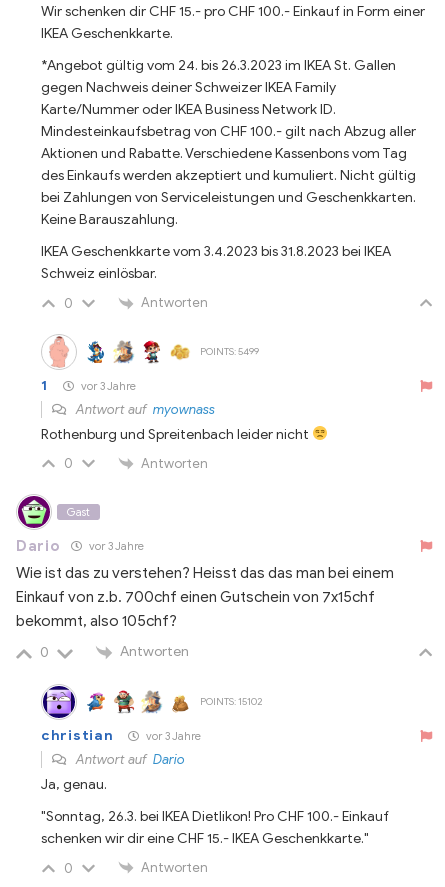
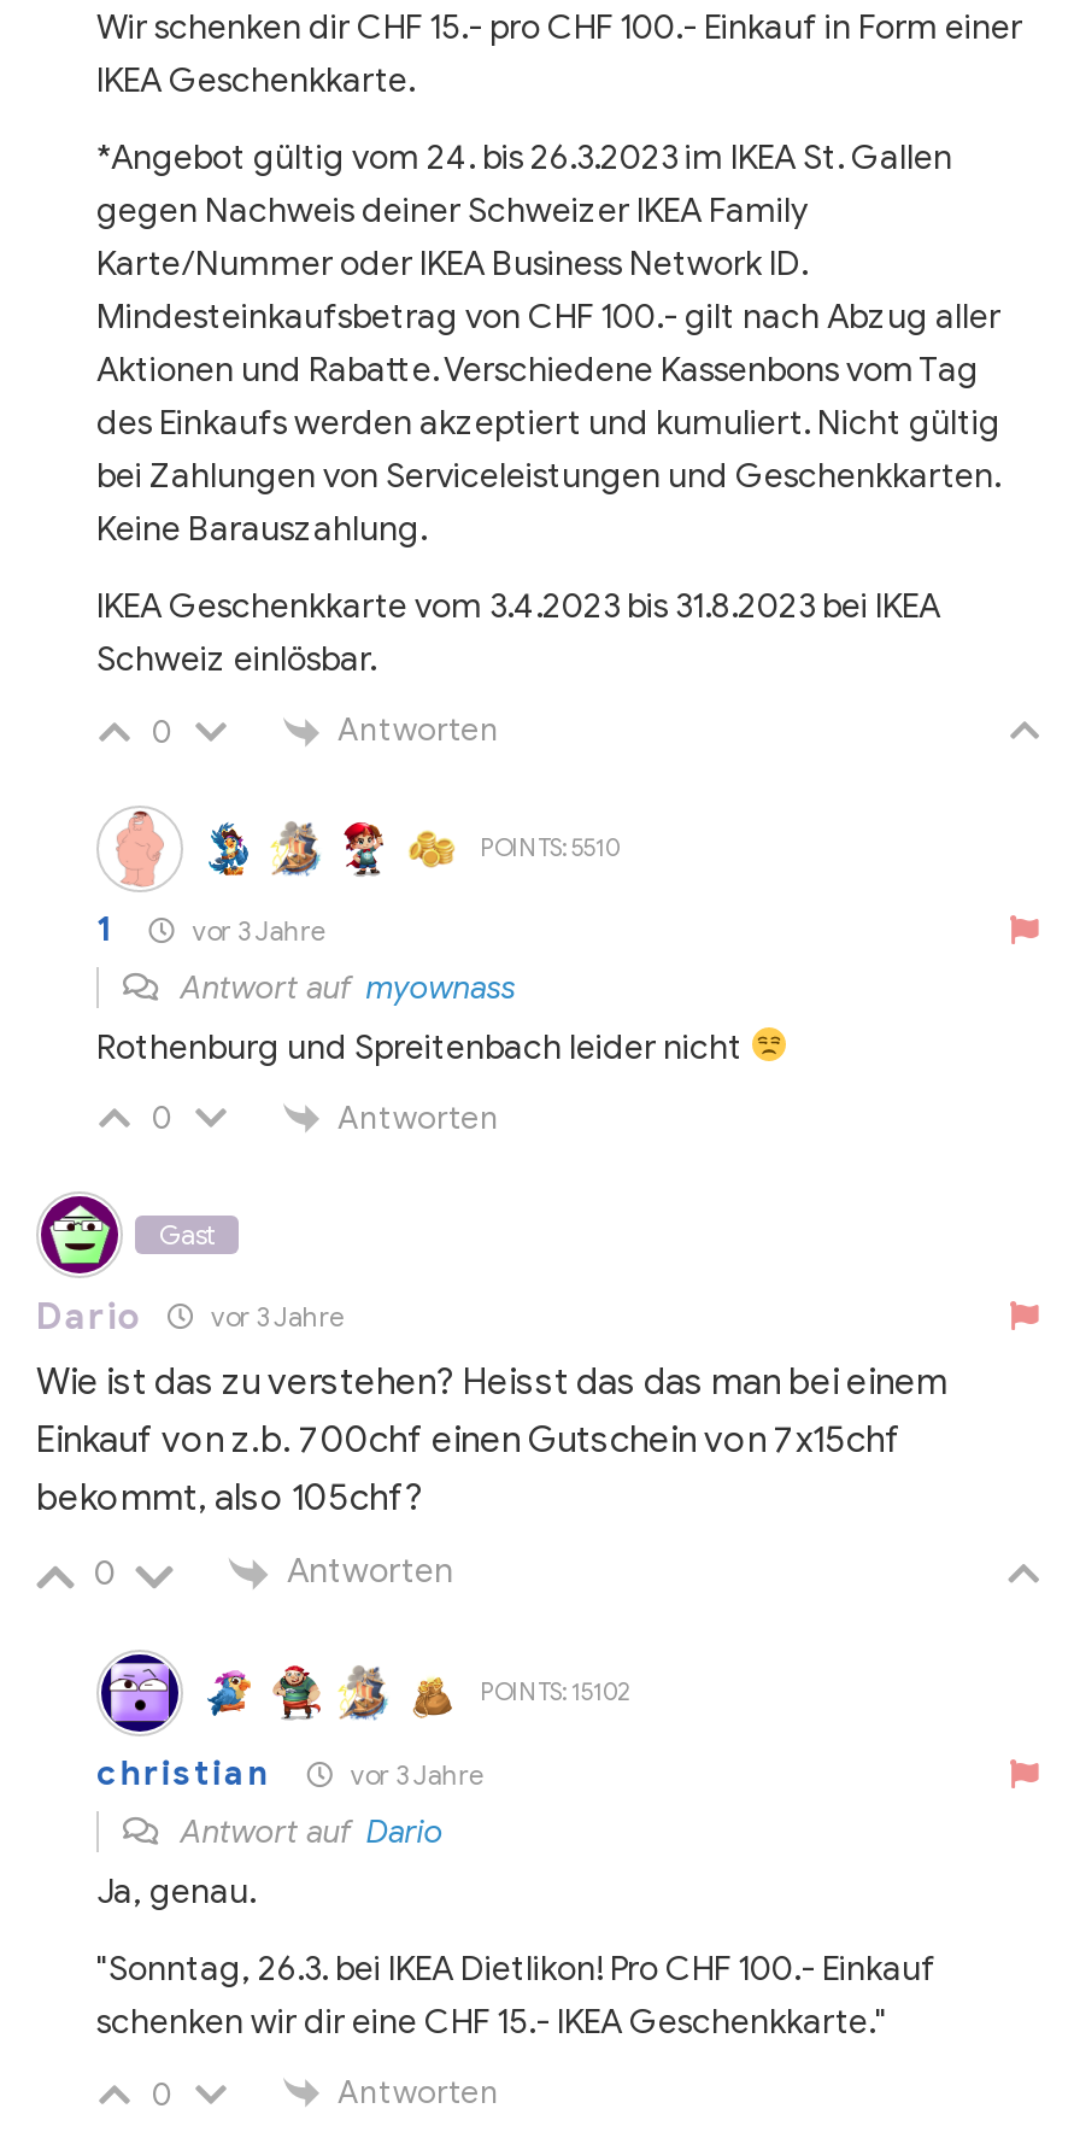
[200,345,259,358] POINTS: 5499 -> [480,831,620,862] POINTS: 5510

